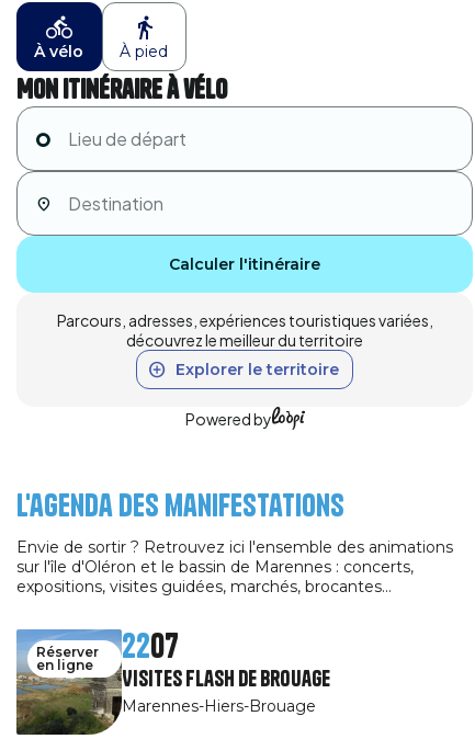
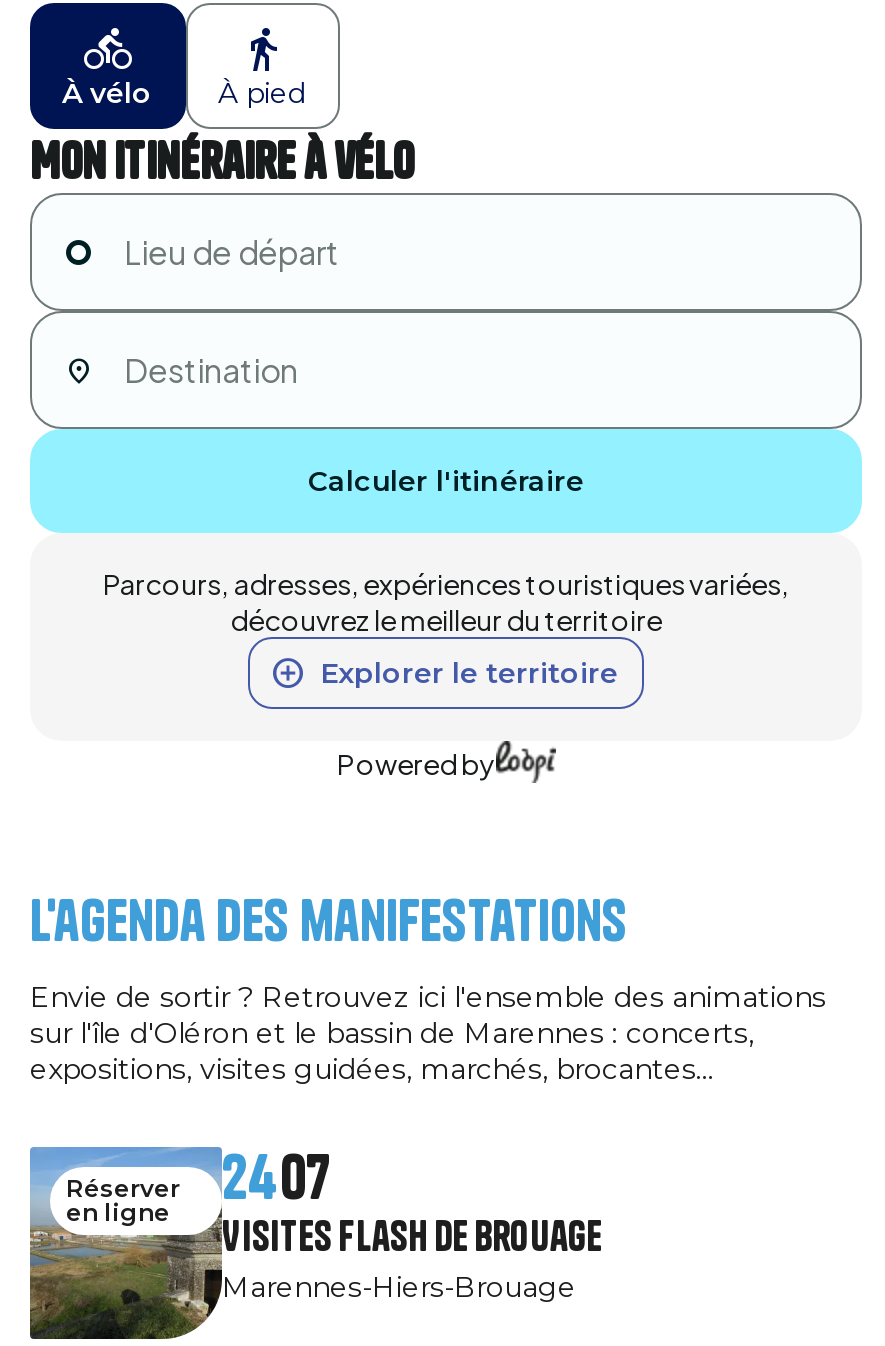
[36,625,330,692] Réserver en ligne 2207 Visites Flash de Brouage -> [66,1139,602,1261] Réserver en ligne 2407 Visites Flash de Brouage

